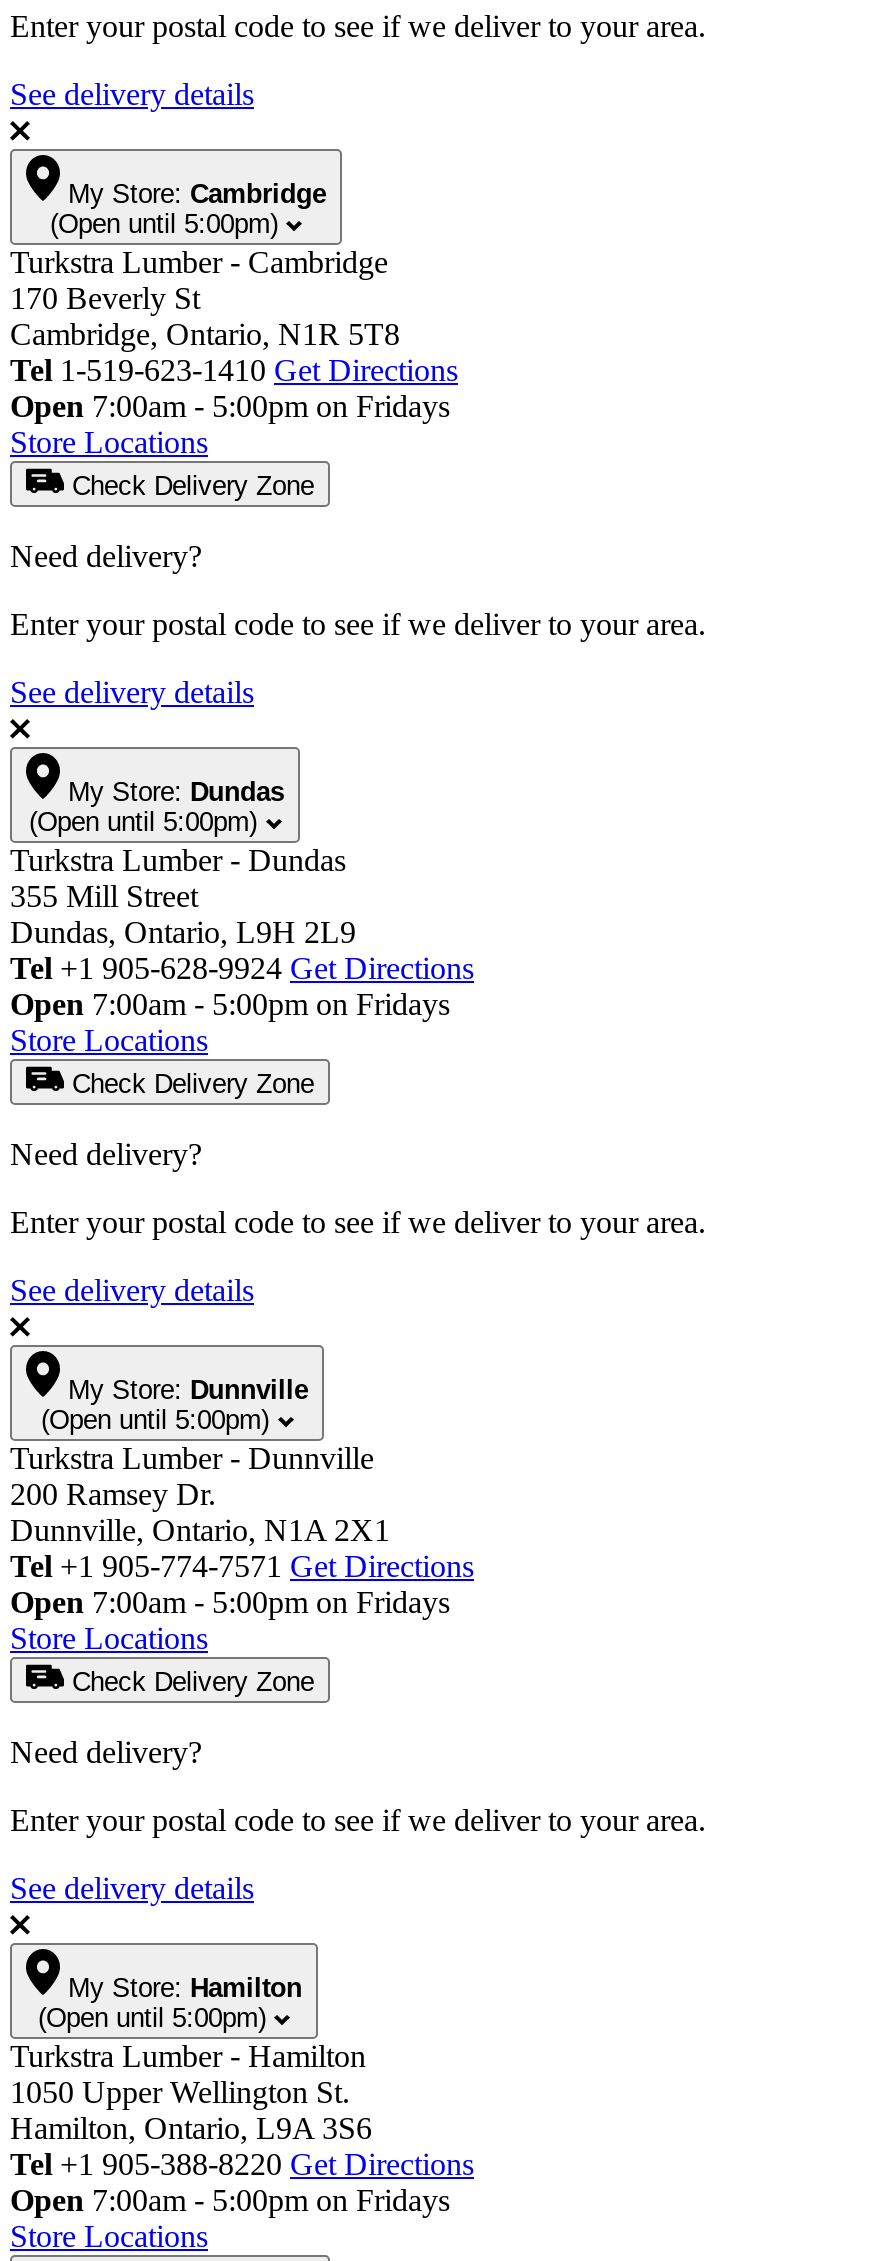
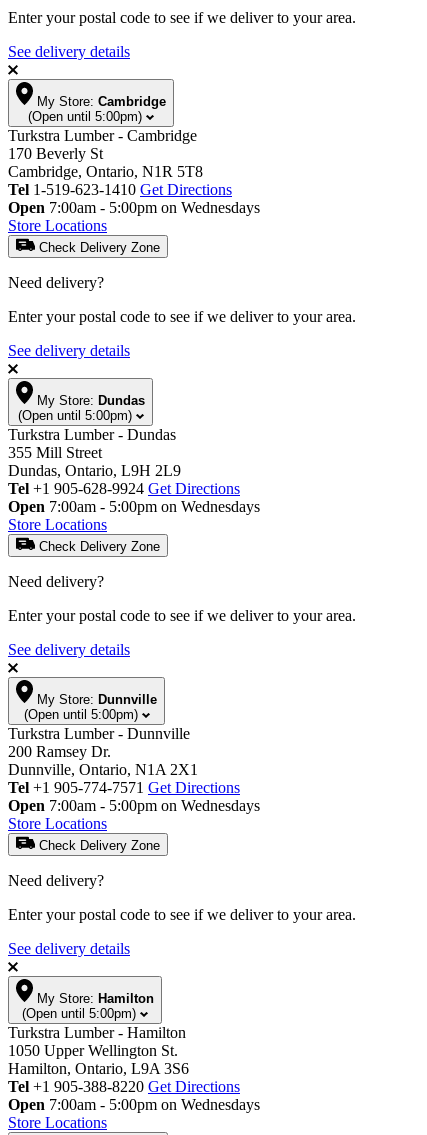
[10,389,450,423] Open 7:00am - 5:00pm on Fridays -> [8,199,260,216] Open 7:00am - 5:00pm on Wednesdays
[10,987,450,1021] Open 7:00am - 5:00pm on Fridays -> [8,498,260,515] Open 7:00am - 5:00pm on Wednesdays
[10,1585,450,1619] Open 7:00am - 5:00pm on Fridays -> [8,797,260,814] Open 7:00am - 5:00pm on Wednesdays
[10,2183,450,2217] Open 7:00am - 5:00pm on Fridays -> [8,1096,260,1113] Open 7:00am - 5:00pm on Wednesdays

